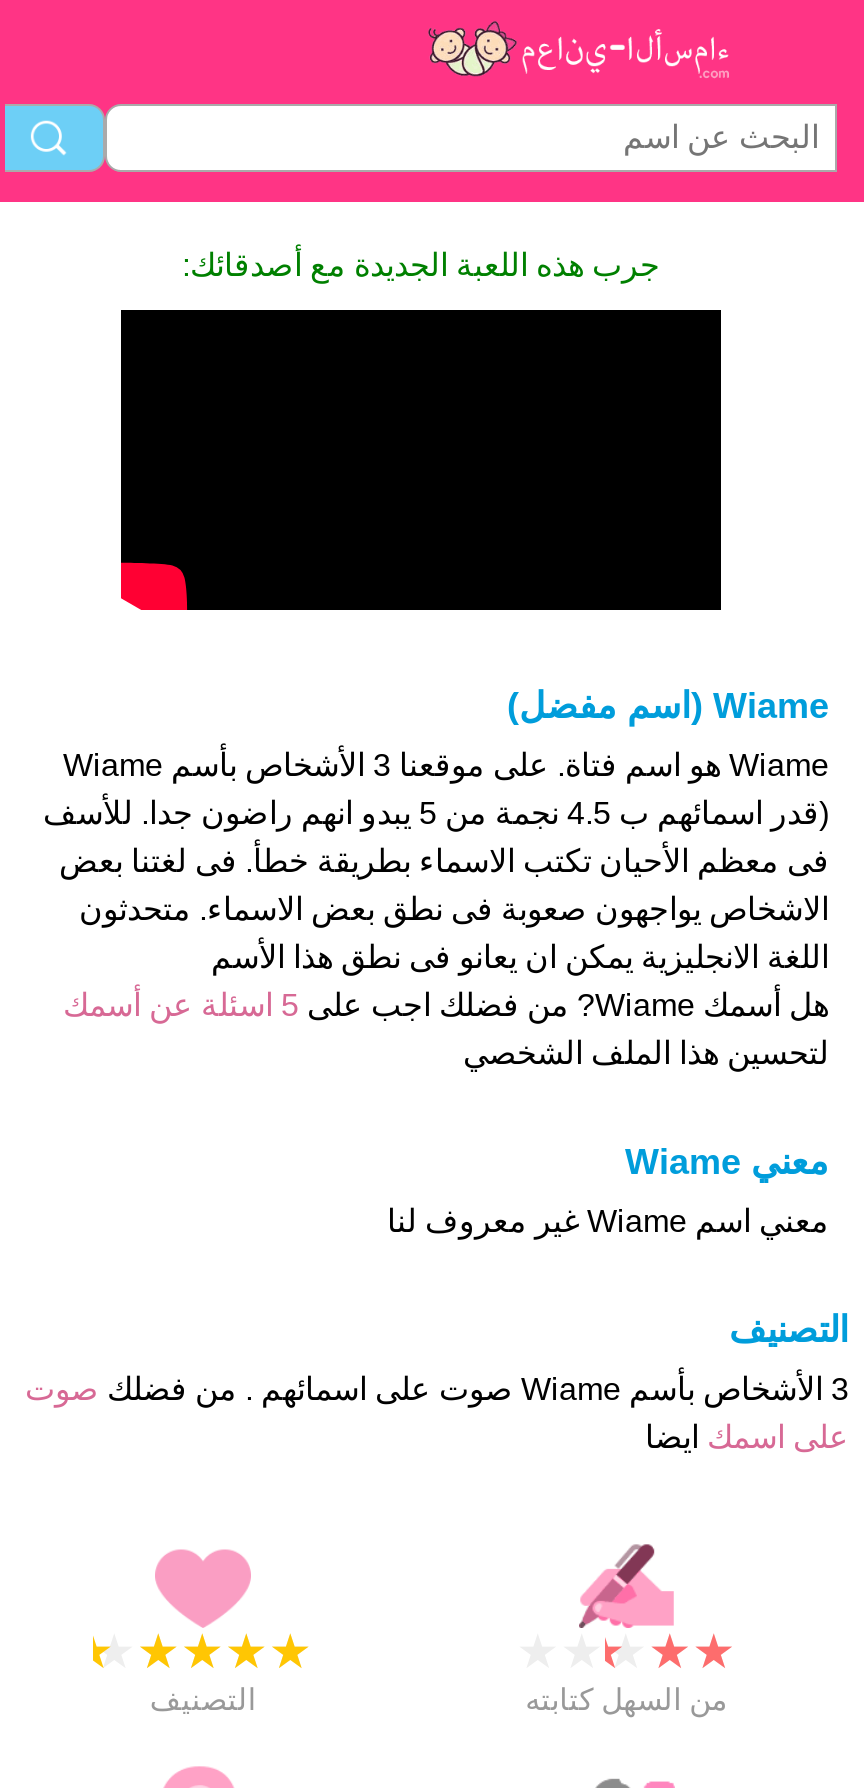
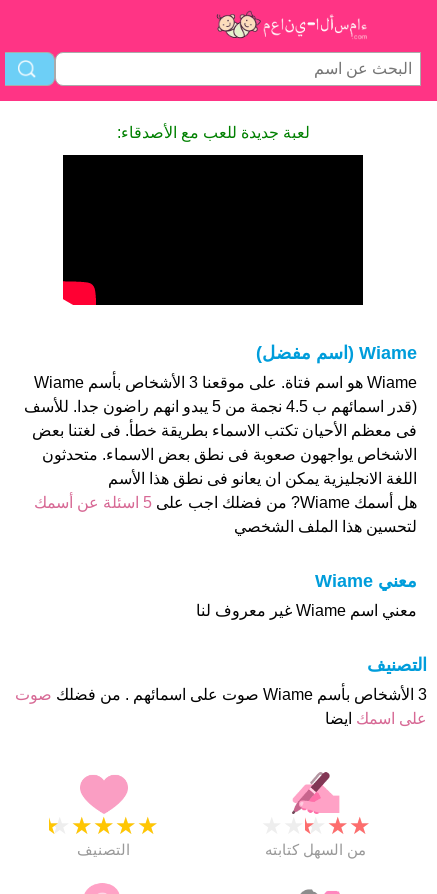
[182,248,660,282] جرب هذه اللعبة الجديدة مع أصدقائك: -> [116,124,309,141] لعبة جديدة للعب مع الأصدقاء:

